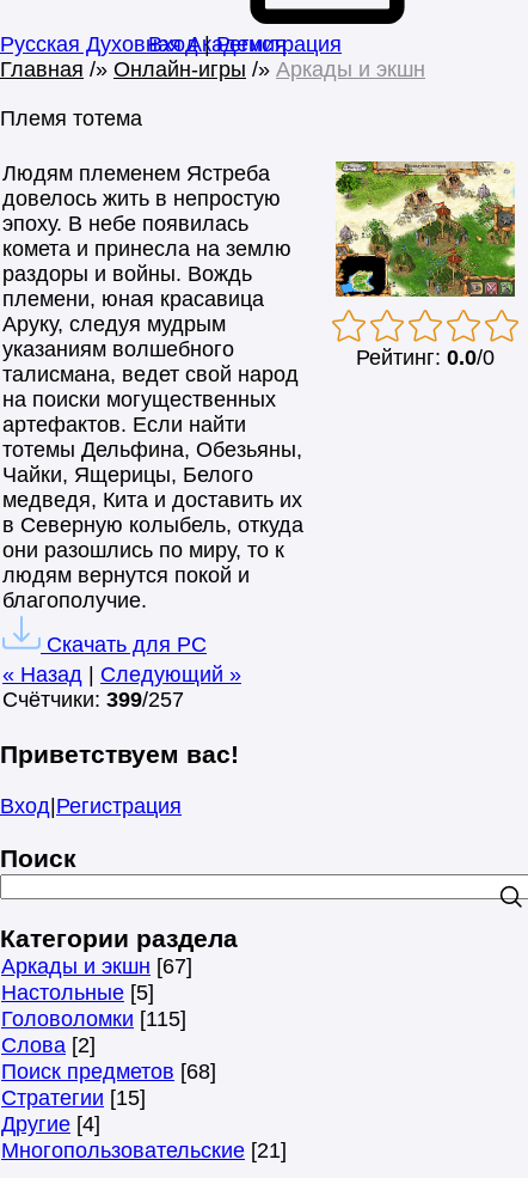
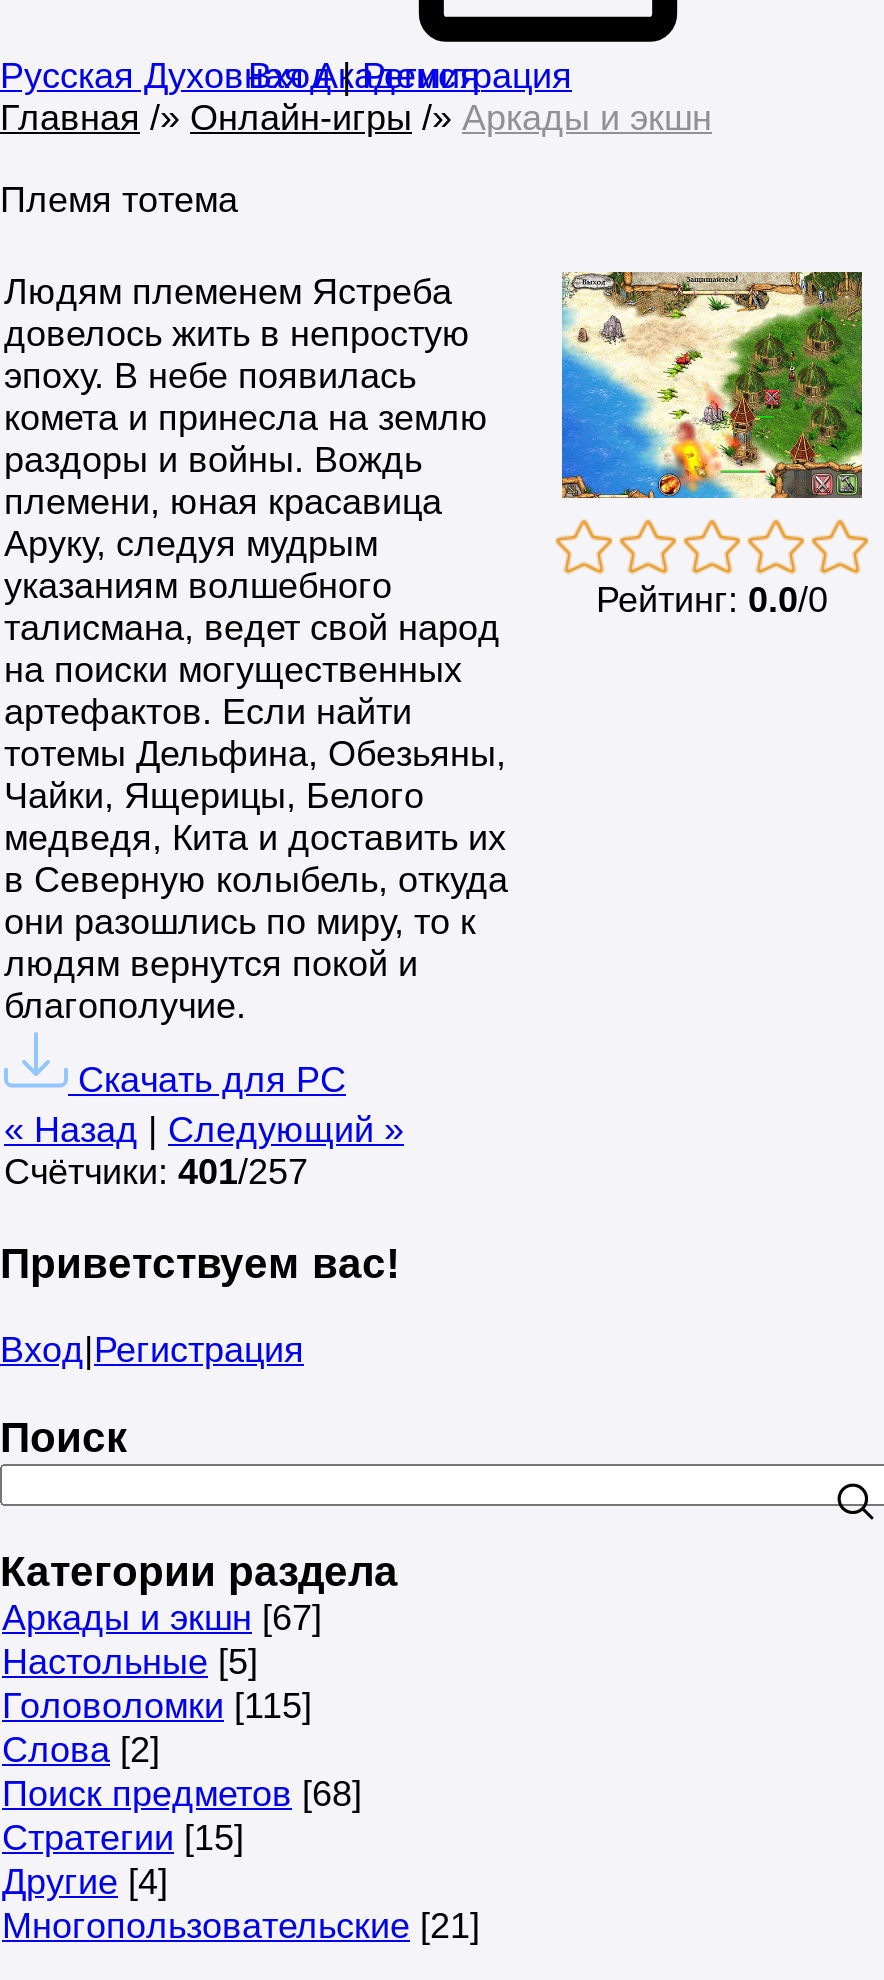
[334,161,516,298] [image] -> [560,270,864,500] [image]
[2,688,184,712] Счётчики: 399/257 -> [4,1152,308,1192] Счётчики: 401/257

